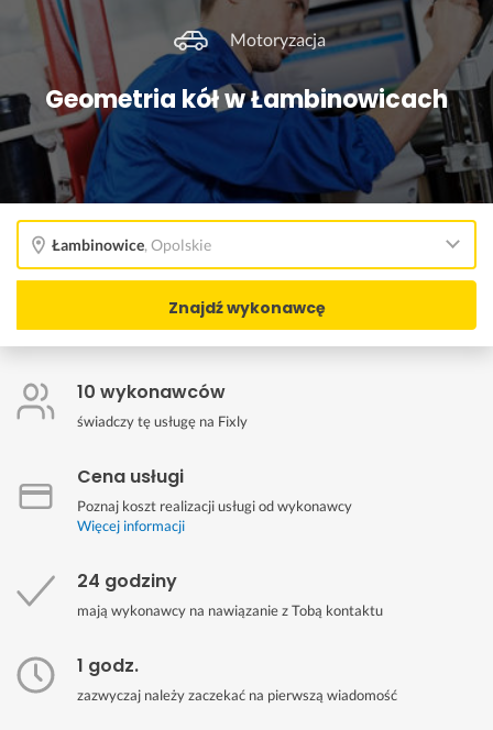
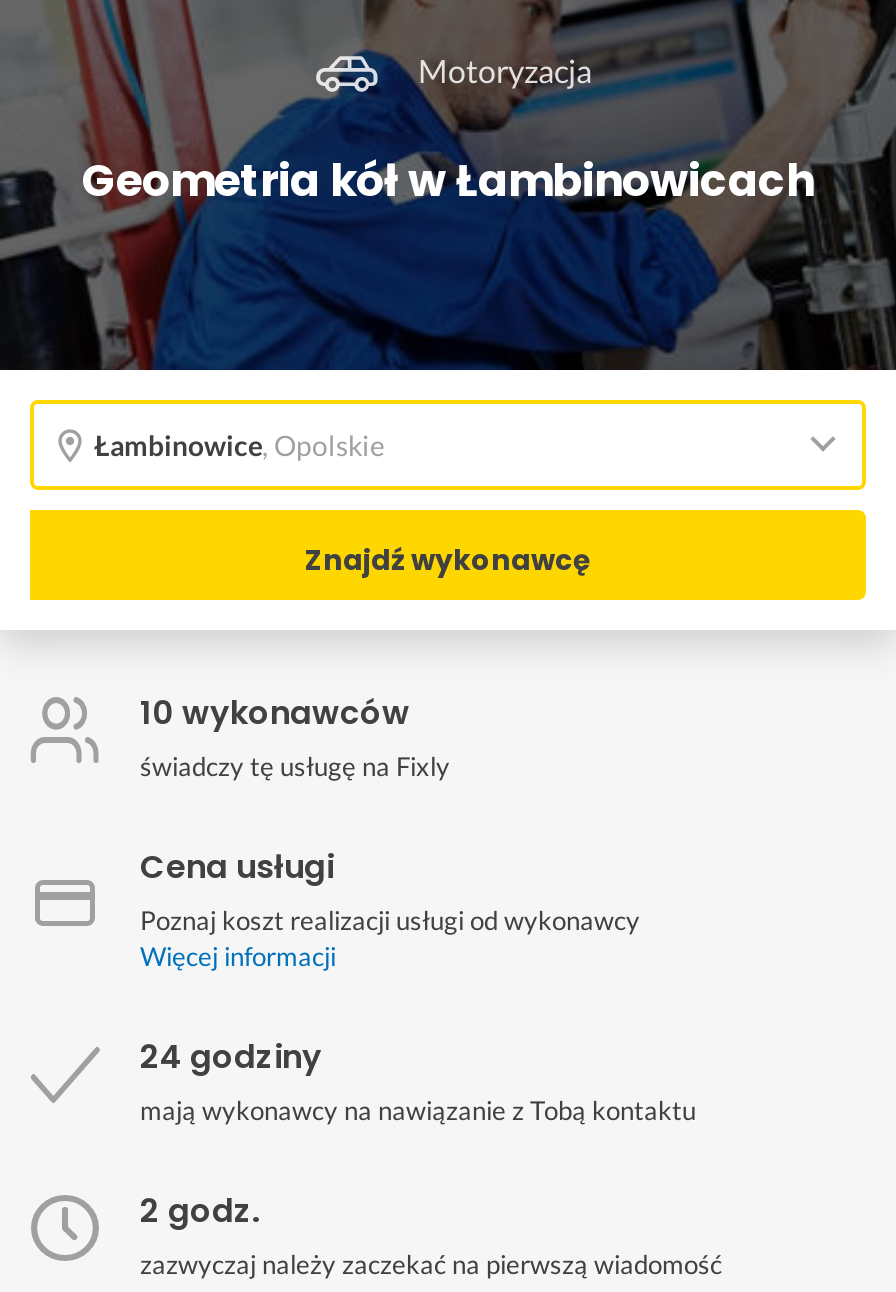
[77,653,139,678] 1 godz. -> [140,1188,260,1234] 2 godz.

